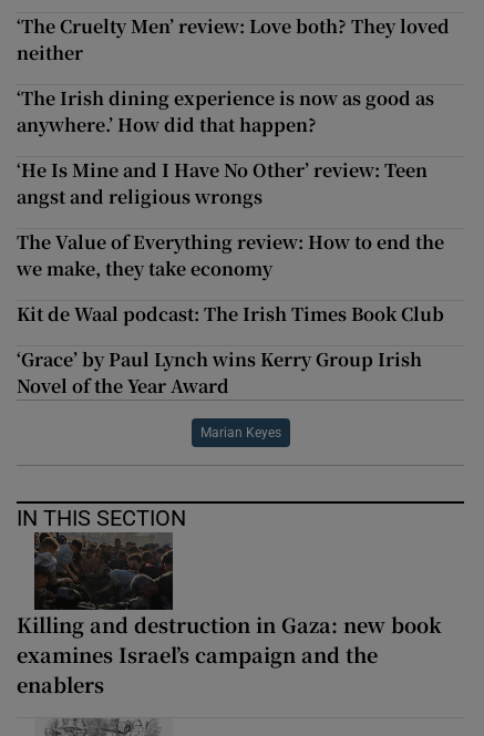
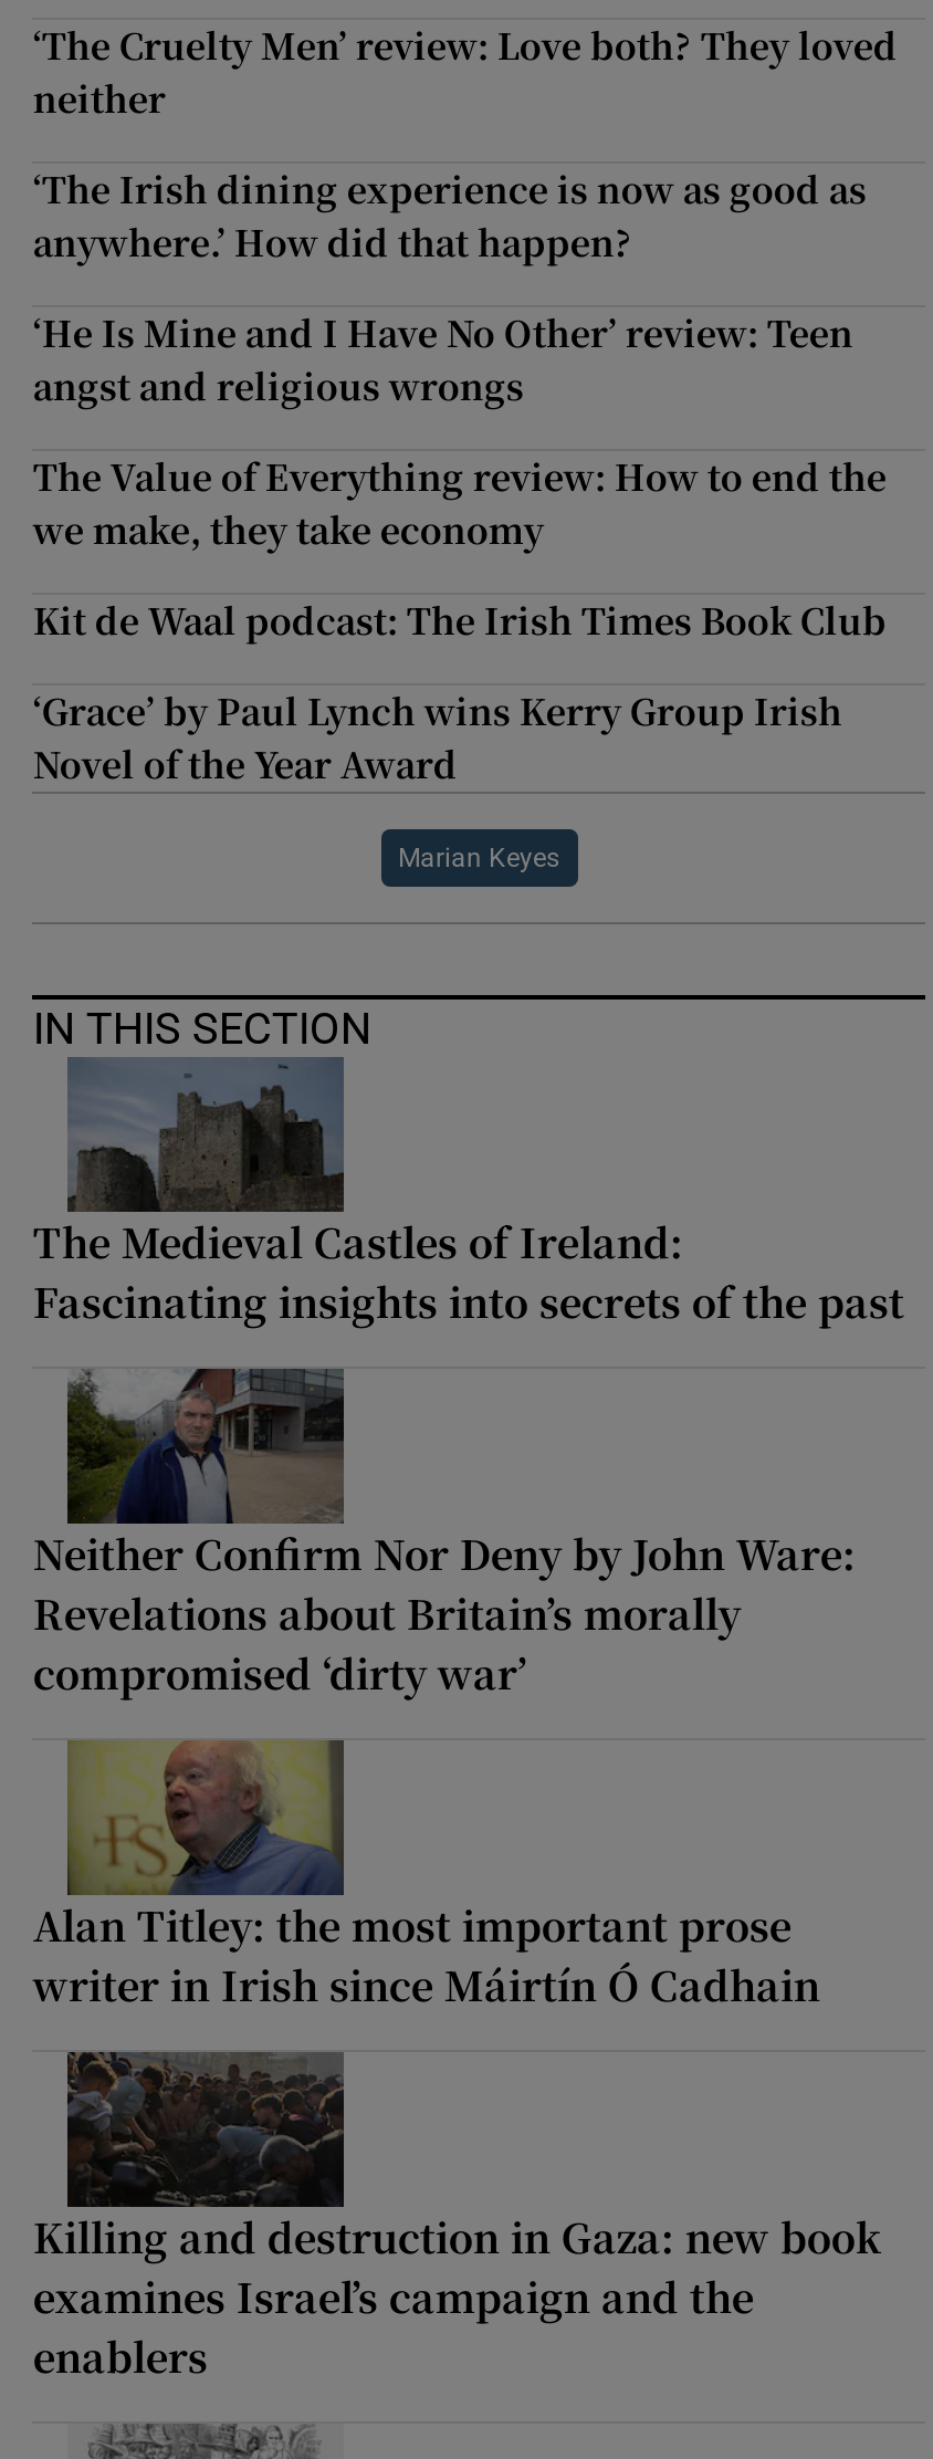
none -> [33,1057,904,1329] [image] | The Medieval Castles of Ireland: | Fascinating insights into secrets of the past
none -> [33,1367,855,1700] [image] | Neither Confirm Nor Deny by John Ware: | Revelations about Britain’s morally | compromised ‘dirty war’
none -> [33,1738,820,2012] [image] | Alan Titley: the most important prose | writer in Irish since Máirtín Ó Cadhain

